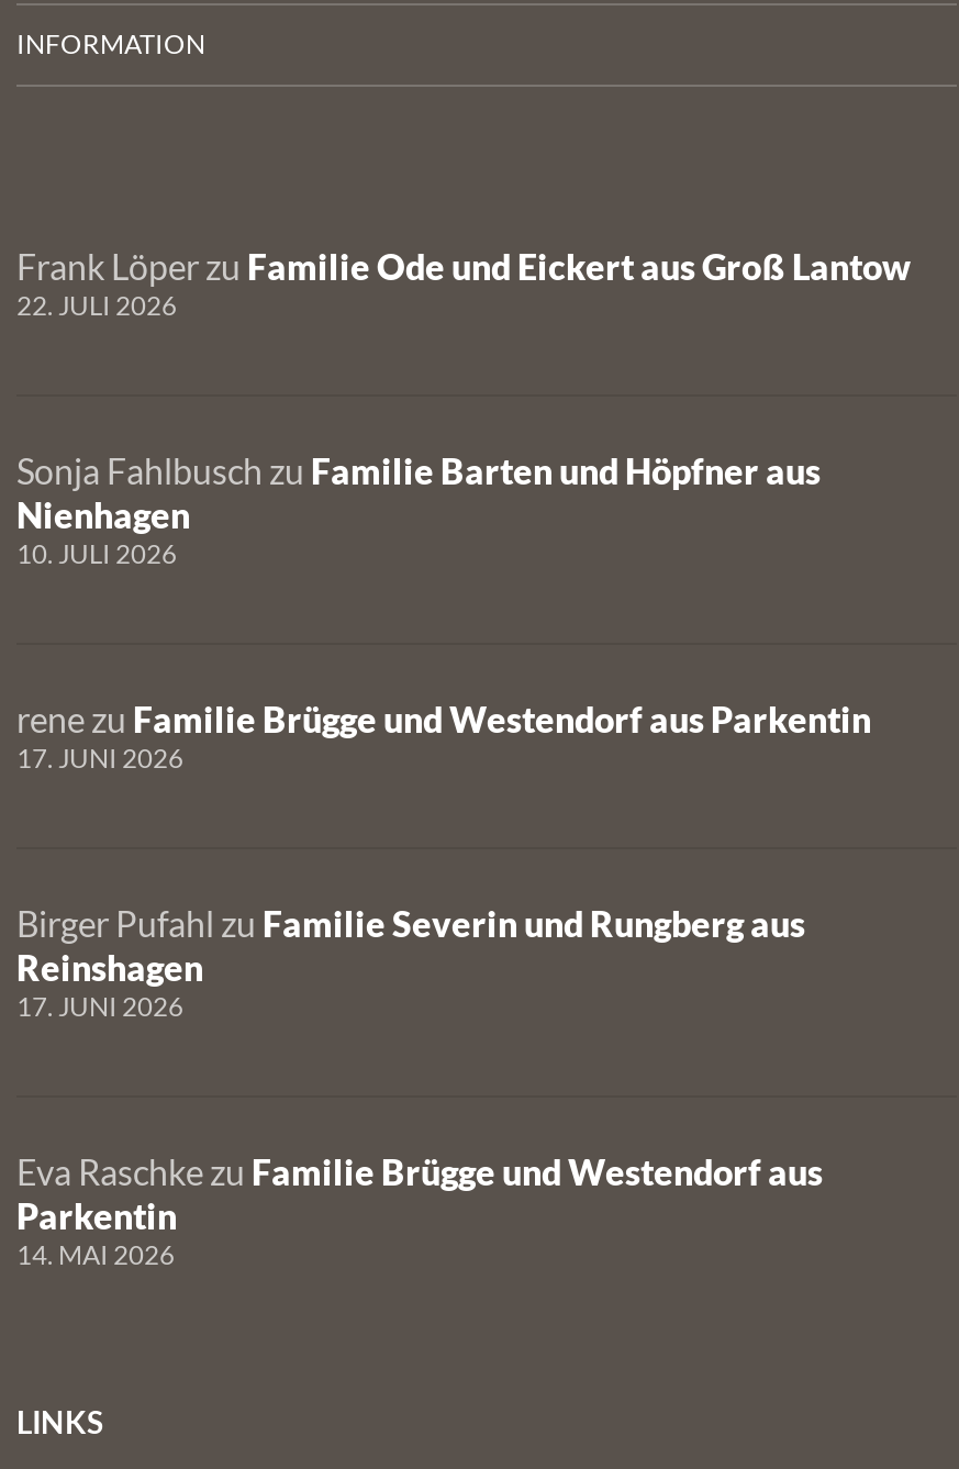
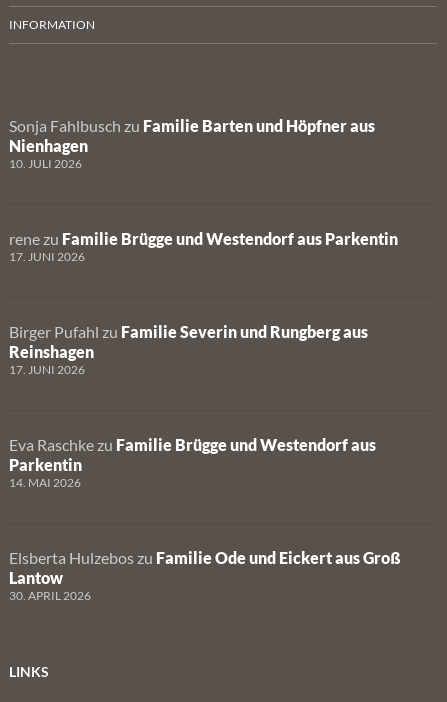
[16,245,911,322] Frank Löper zu Familie Ode und Eickert aus Groß Lantow | 22. JULI 2026 -> none
moved [16,449,871,1271] -> [9,116,398,490]: Sonja Fahlbusch zu Familie Barten und Höpfner aus | Nienhagen | 10. JULI 2026 | ... | Parkentin | 14. MAI 2026
none -> [9,548,401,603] Elsberta Hulzebos zu Familie Ode und Eickert aus Groß | Lantow | 30. APRIL 2026

